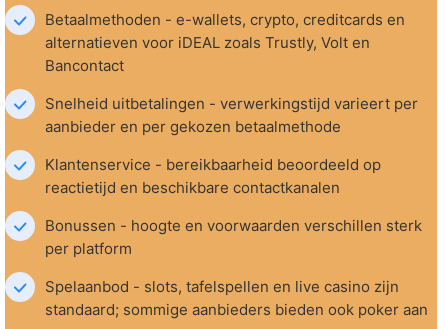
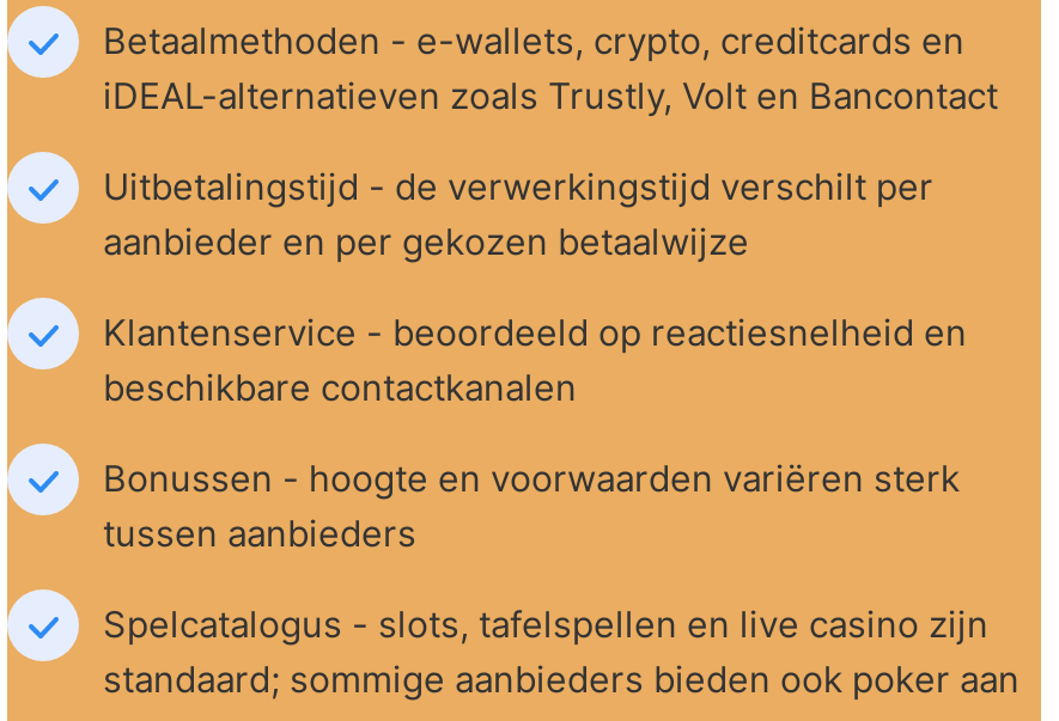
[45,33,370,75] alternatieven voor iDEAL zoals Trustly, Volt en | Bancontact -> [103,73,998,118] iDEAL-alternatieven zoals Trustly, Volt en Bancontact
[45,94,418,136] Snelheid uitbetalingen - verwerkingstijd varieert per | aanbieder en per gekozen betaalmethode -> [103,164,933,264] Uitbetalingstijd - de verwerkingstijd verschilt per | aanbieder en per gekozen betaalwijze
[45,155,381,197] Klantenservice - bereikbaarheid beoordeeld op | reactietijd en beschikbare contactkanalen -> [103,310,967,410] Klantenservice - beoordeeld op reactiesnelheid en | beschikbare contactkanalen
[45,216,422,258] Bonussen - hoogte en voorwaarden verschillen sterk | per platform -> [103,456,960,556] Bonussen - hoogte en voorwaarden variëren sterk | tussen aanbieders
[45,277,399,296] Spelaanbod - slots, tafelspellen en live casino zijn -> [103,601,988,647] Spelcatalogus - slots, tafelspellen en live casino zijn

